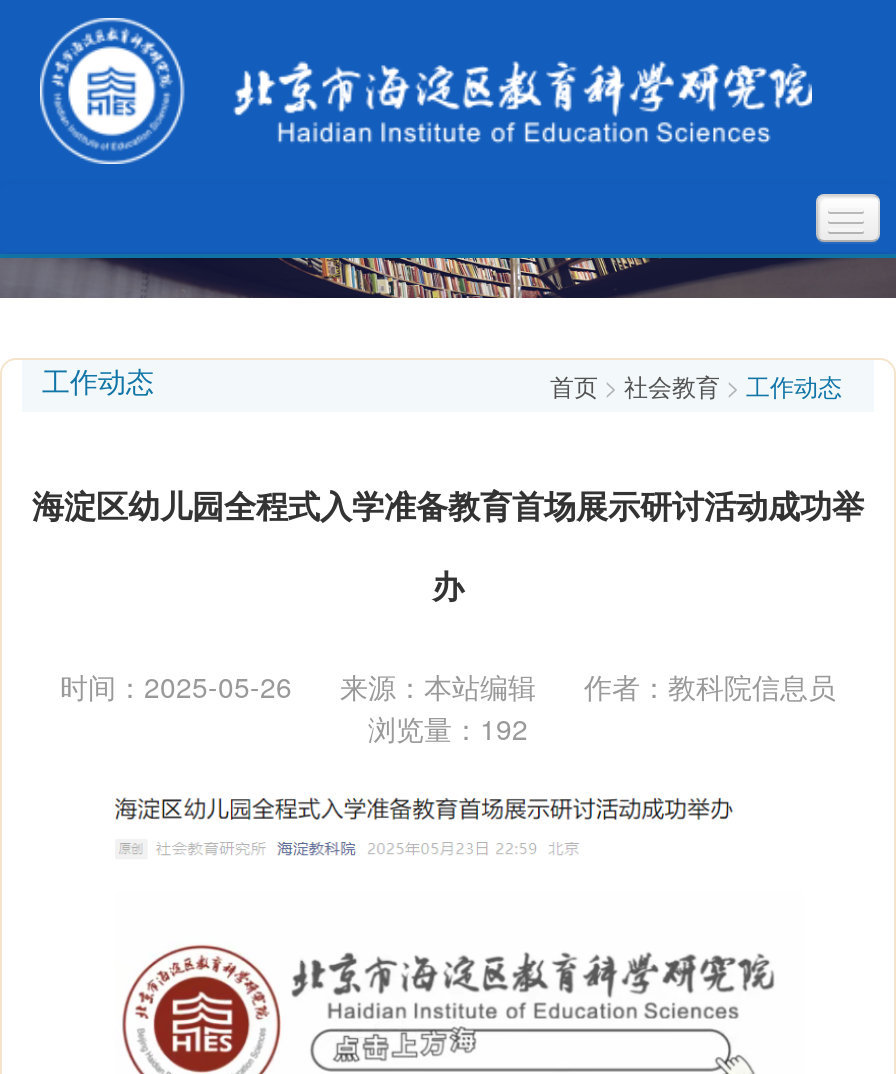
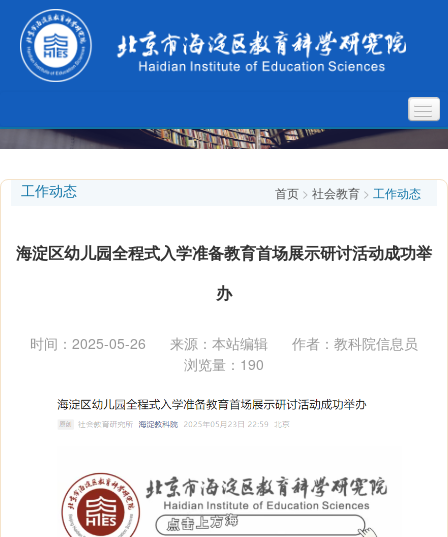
[368,708,528,748] 浏览量：192 -> [184,354,264,374] 浏览量：190

